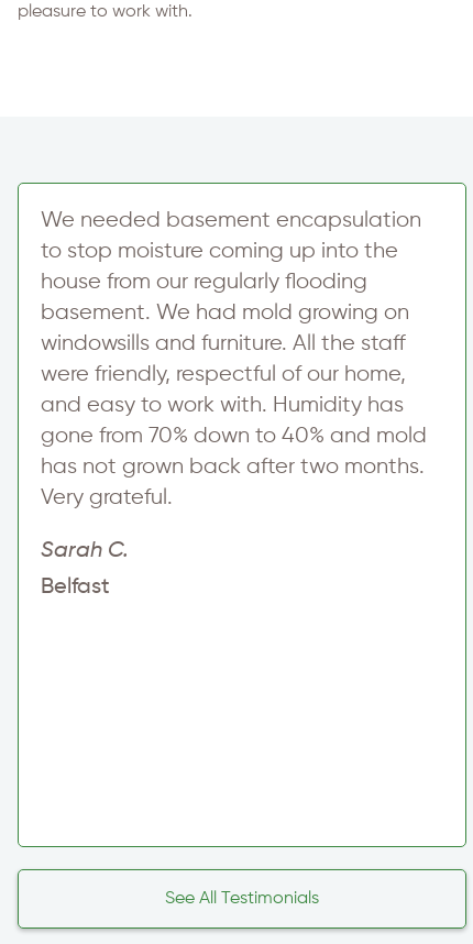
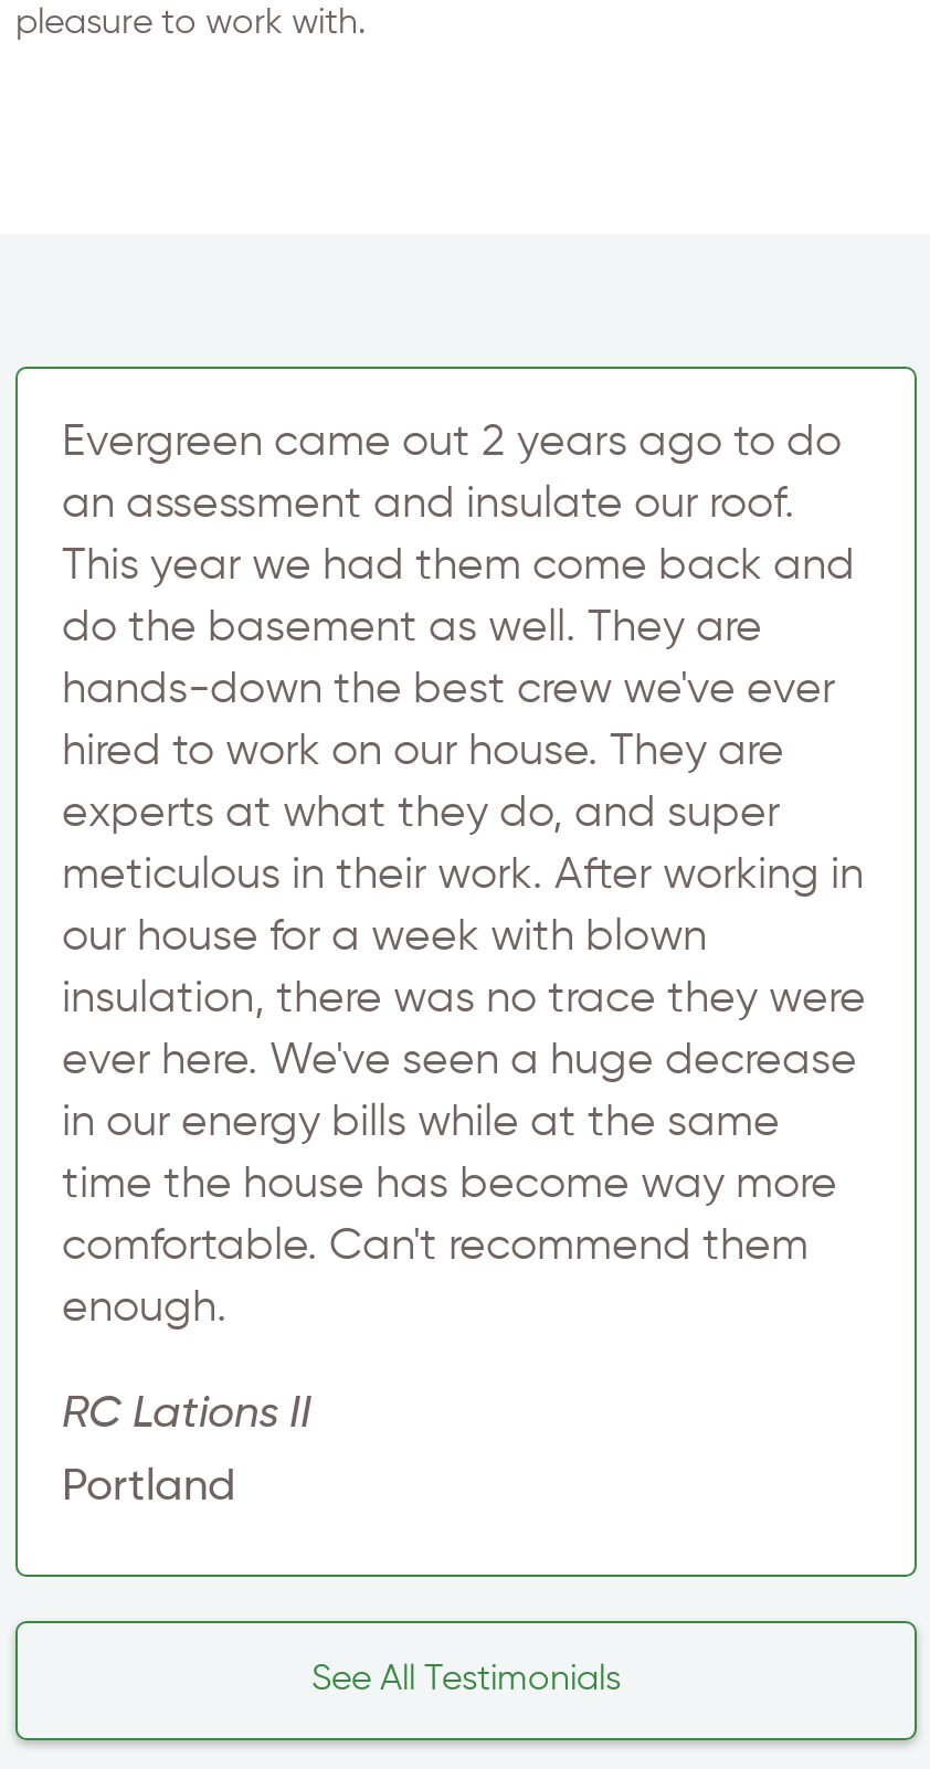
[41,209,427,509] We needed basement encapsulation | to stop moisture coming up into the | house from our regularly flooding | basement. We had mold growing on | windowsills and furniture. All the staff | were friendly, respectful of our home, | and easy to work with. Humidity has | gone from 70% down to 40% and mold | has not grown back after two months. | Very grateful. -> [62,420,866,1332] Evergreen came out 2 years ago to do | an assessment and insulate our roof. | This year we had them come back and | do the basement as well. They are | hands-down the best crew we've ever | hired to work on our house. They are | experts at what they do, and super | meticulous in their work. After working in | our house for a week with blown | insulation, there was no trace they were | ever here. We've seen a huge decrease | in our energy bills while at the same | time the house has become way more | comfortable. Can't recommend them | enough.
[41,540,129,562] Sarah C. -> [62,1394,311,1438] RC Lations II
[41,577,110,599] Belfast -> [62,1466,236,1511] Portland

